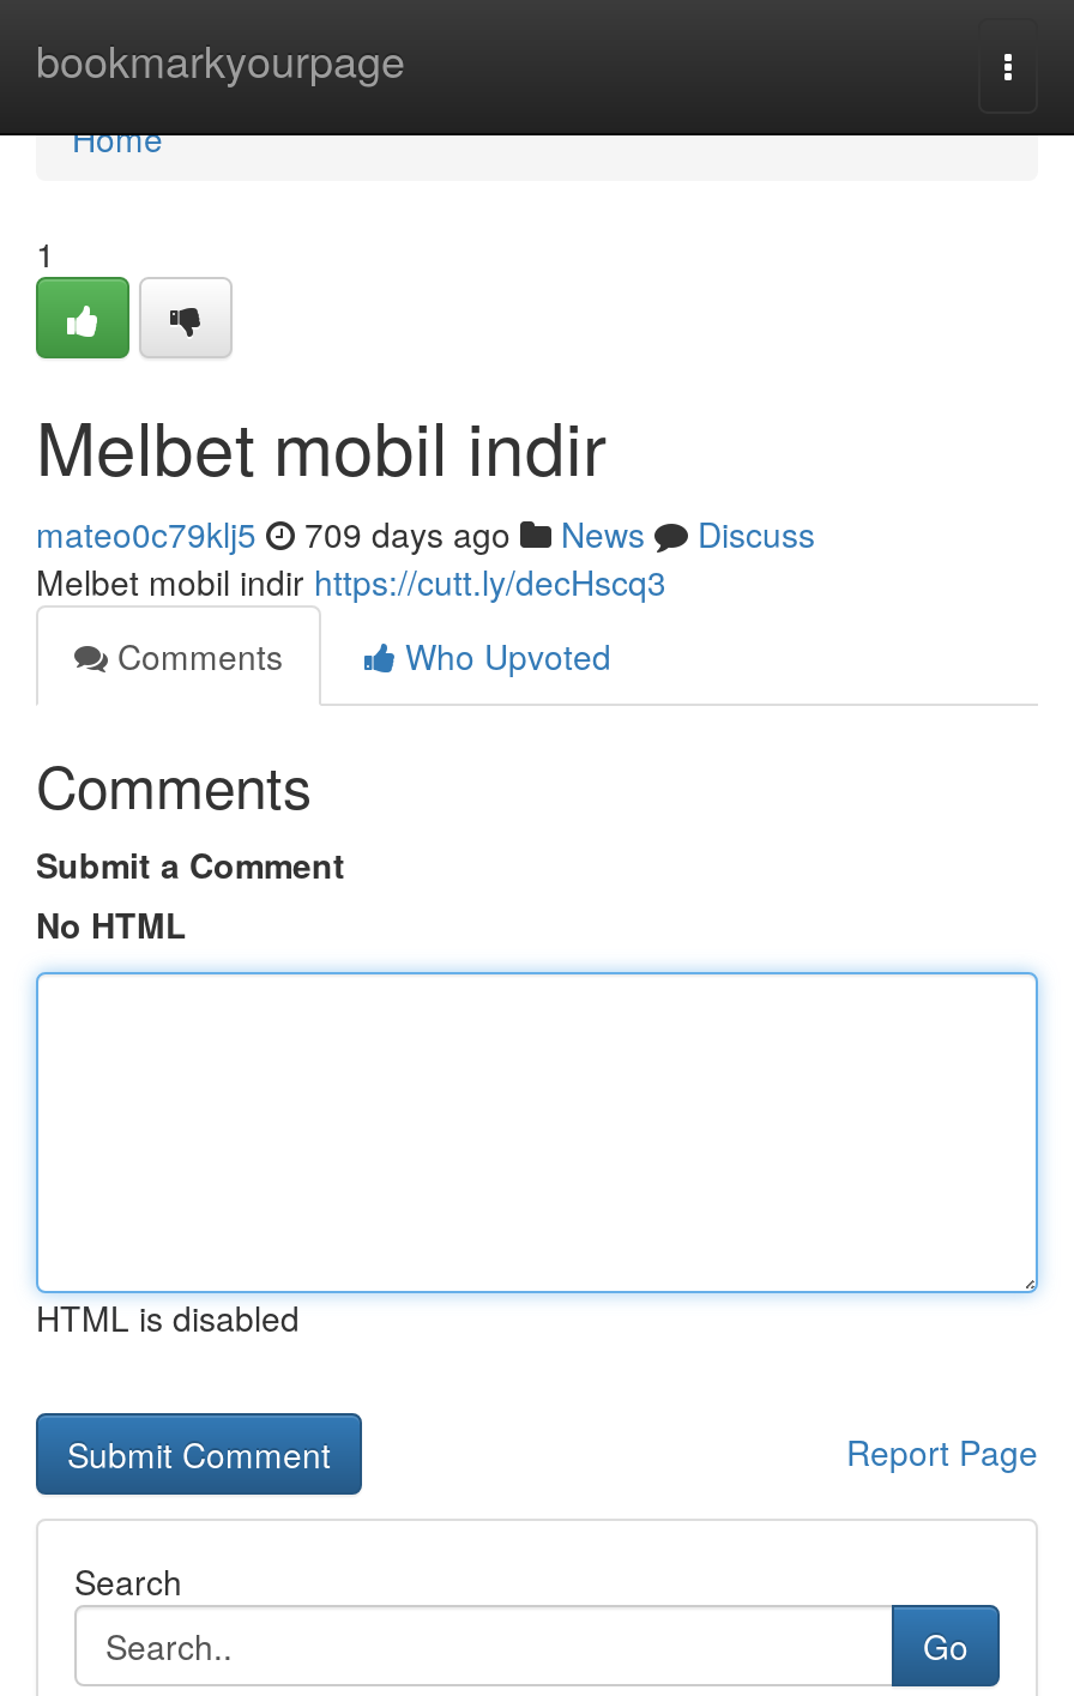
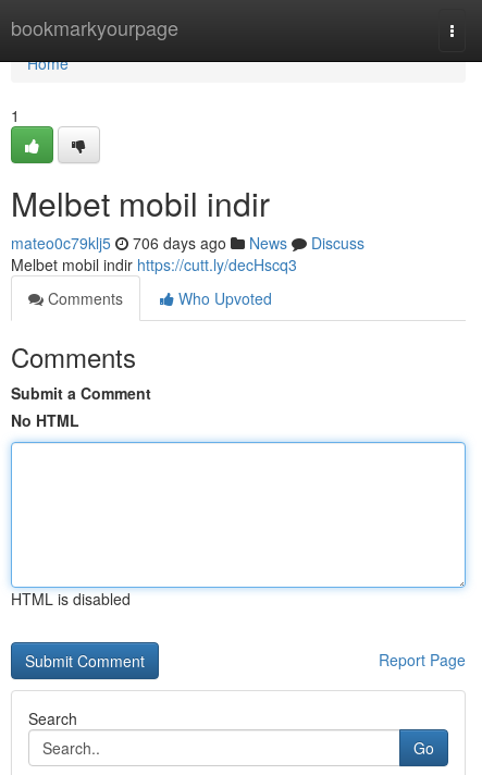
[36,509,815,557] mateo0c79klj5 709 days ago News Discuss -> [11,232,364,254] mateo0c79klj5 706 days ago News Discuss

